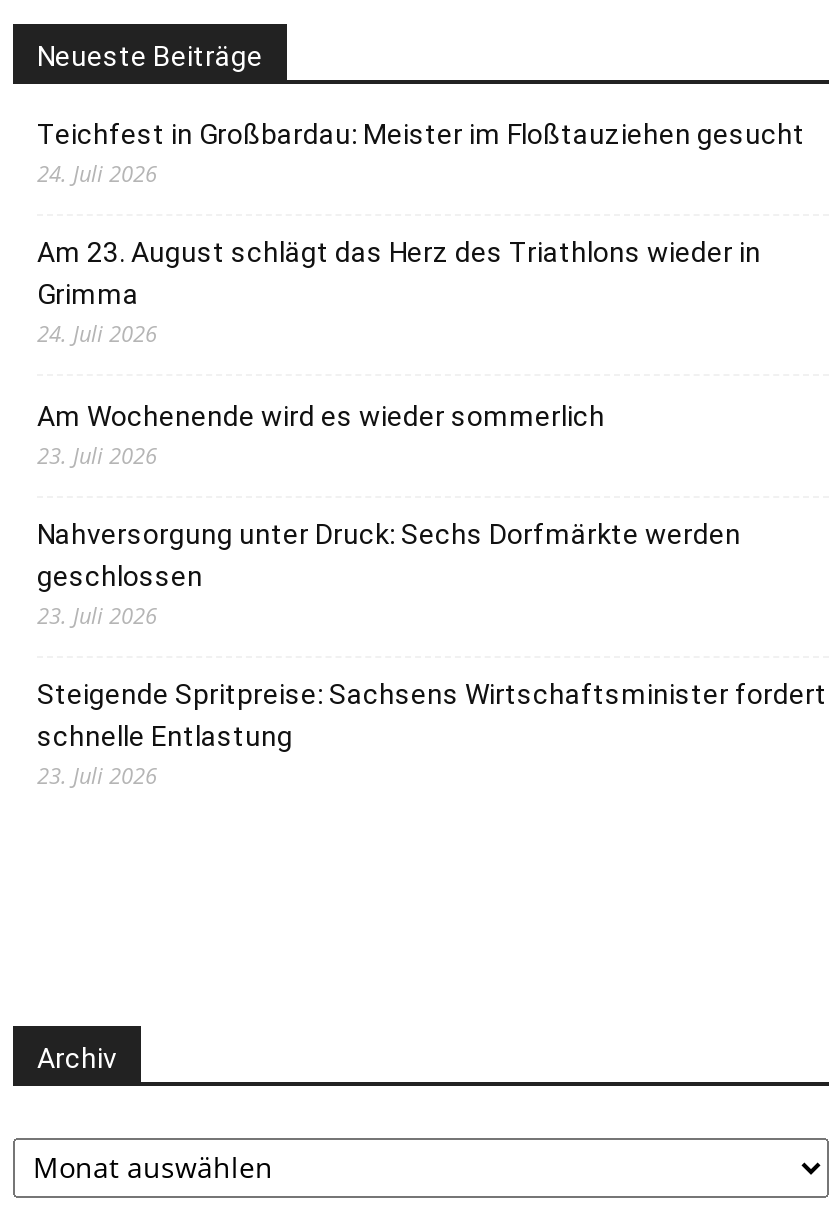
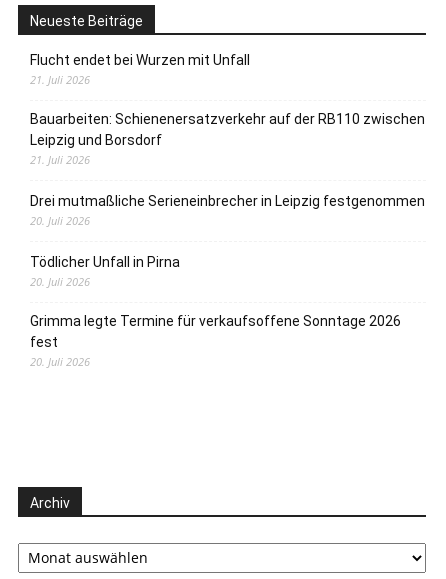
[37,118,805,188] Teichfest in Großbardau: Meister im Floßtauziehen gesucht | 24. Juli 2026 -> [30,52,250,87] Flucht endet bei Wurzen mit Unfall | 21. Juli 2026
[37,236,761,348] Am 23. August schlägt das Herz des Triathlons wieder in | Grimma | 24. Juli 2026 -> [30,111,425,167] Bauarbeiten: Schienenersatzverkehr auf der RB110 zwischen | Leipzig und Borsdorf | 21. Juli 2026
[37,400,605,470] Am Wochenende wird es wieder sommerlich | 23. Juli 2026 -> [30,193,425,228] Drei mutmaßliche Serieneinbrecher in Leipzig festgenommen | 20. Juli 2026
[37,518,741,630] Nahversorgung unter Druck: Sechs Dorfmärkte werden | geschlossen | 23. Juli 2026 -> [30,254,180,289] Tödlicher Unfall in Pirna | 20. Juli 2026
[37,678,827,790] Steigende Spritpreise: Sachsens Wirtschaftsminister fordert | schnelle Entlastung | 23. Juli 2026 -> [30,313,401,369] Grimma legte Termine für verkaufsoffene Sonntage 2026 | fest | 20. Juli 2026

